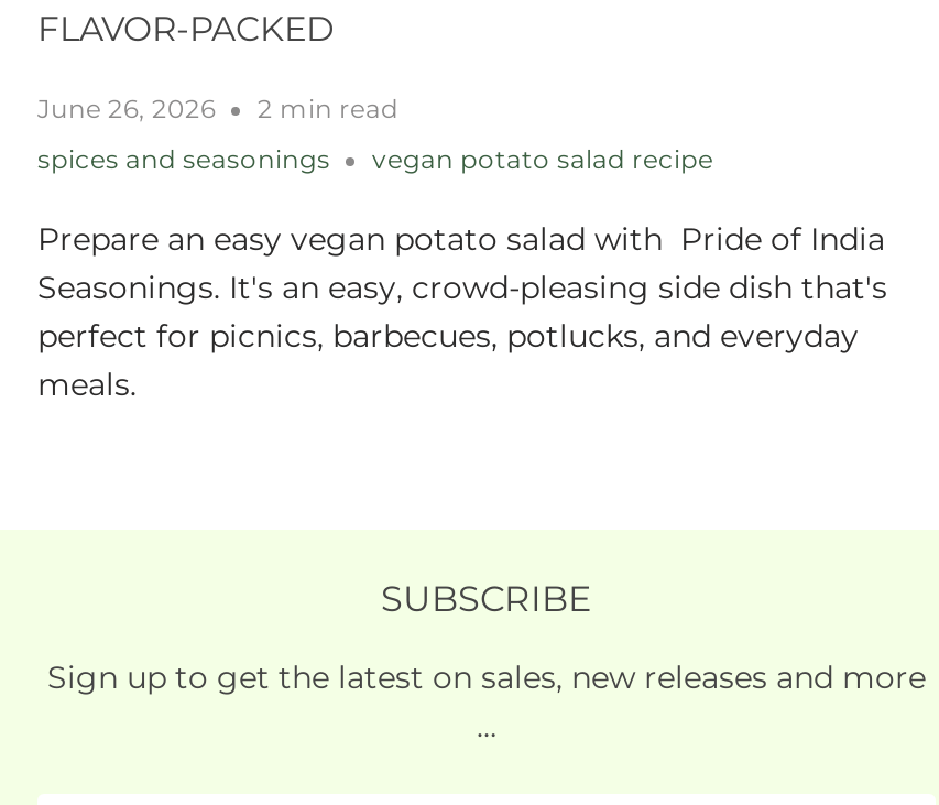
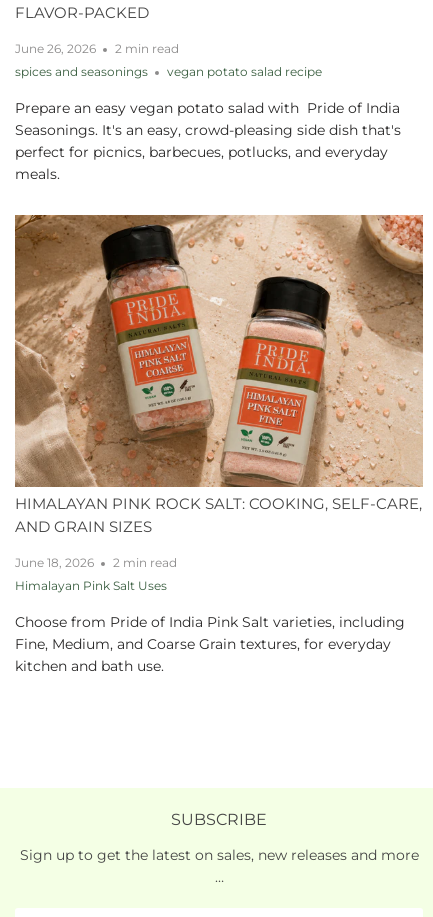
none -> [14,214,424,675] [image] | HIMALAYAN PINK ROCK SALT: COOKING, SELF-CARE, | AND GRAIN SIZES | June 18, 2026 | 2 min read | Himalayan Pink Salt Uses | Choose from Pride of India Pink Salt varieties, including | Fine, Medium, and Coarse Grain textures, for everyday | kitchen and bath use.

